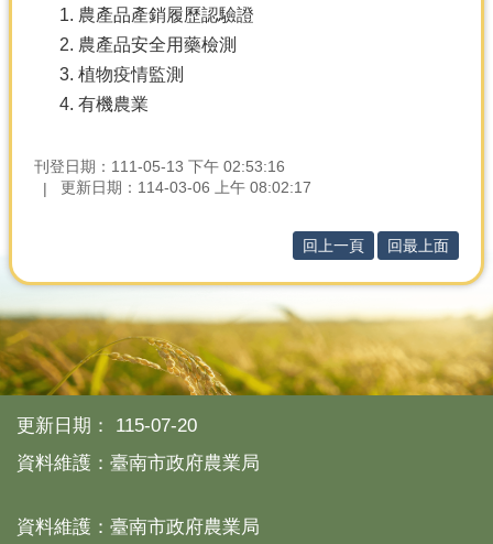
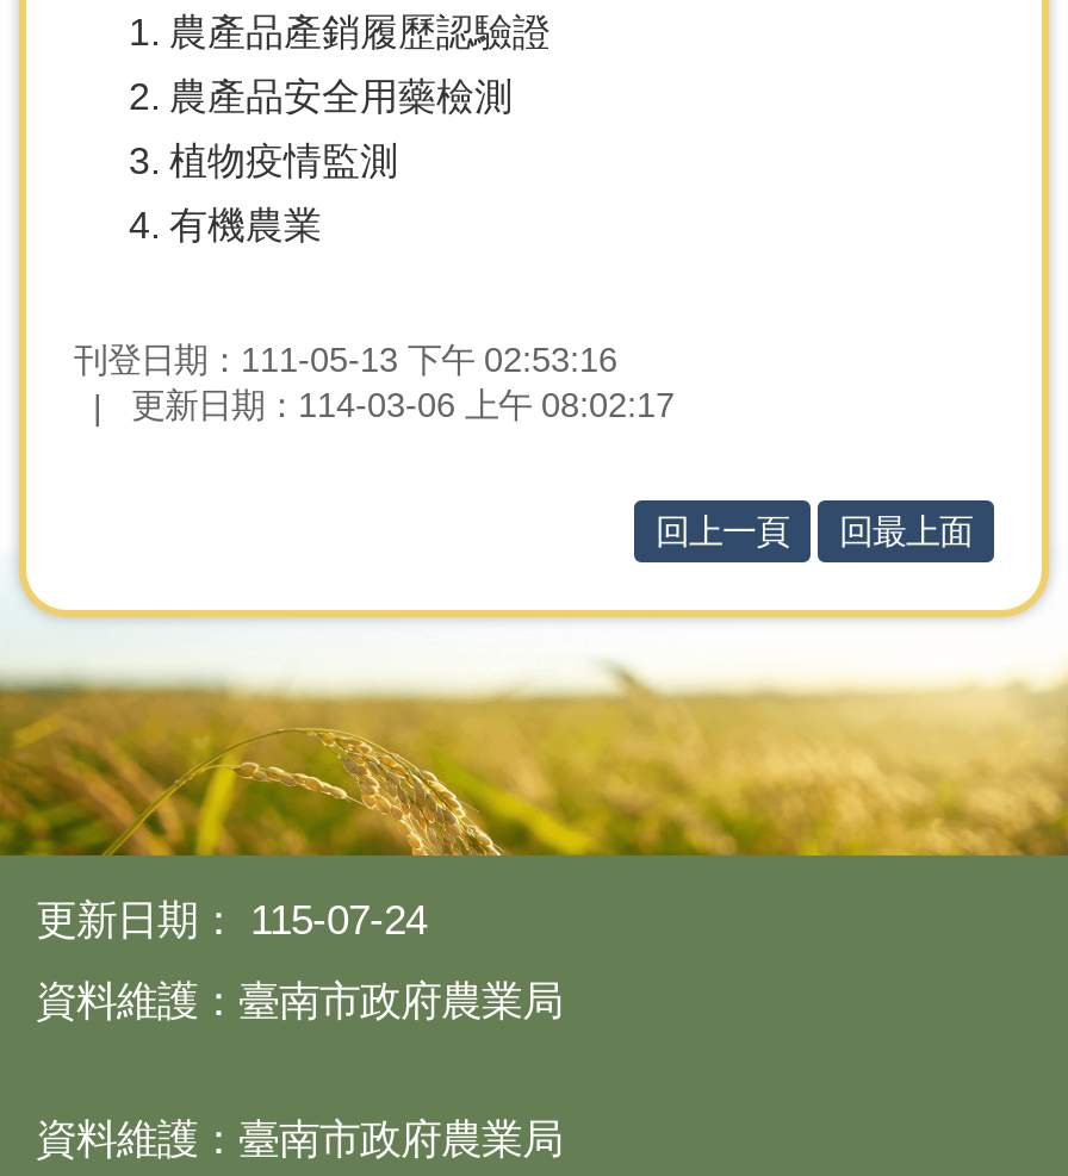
[17,414,197,437] 更新日期： 115-07-20 -> [36,897,427,945] 更新日期： 115-07-24

